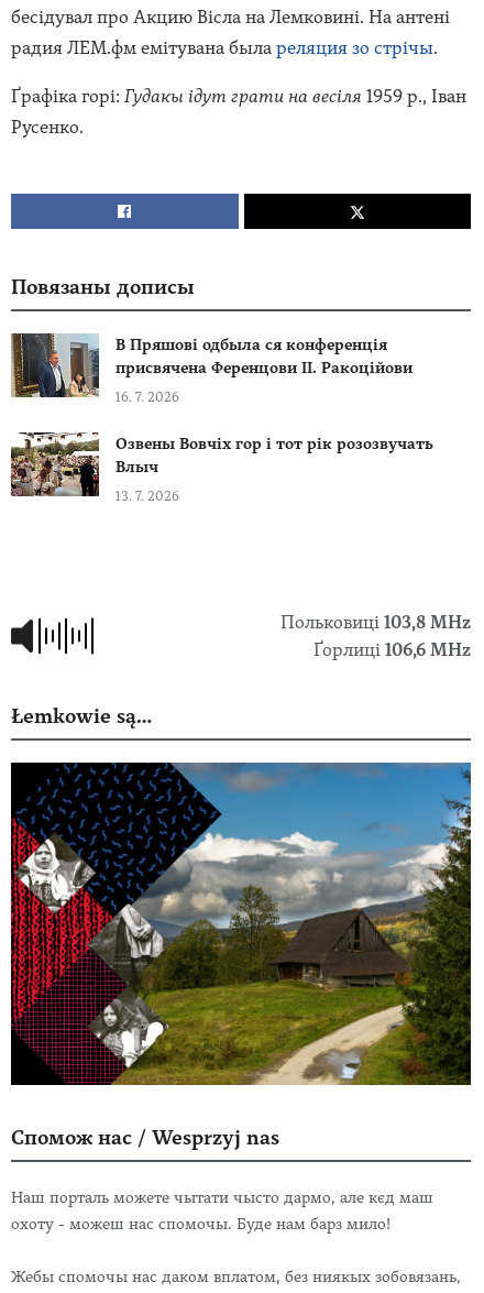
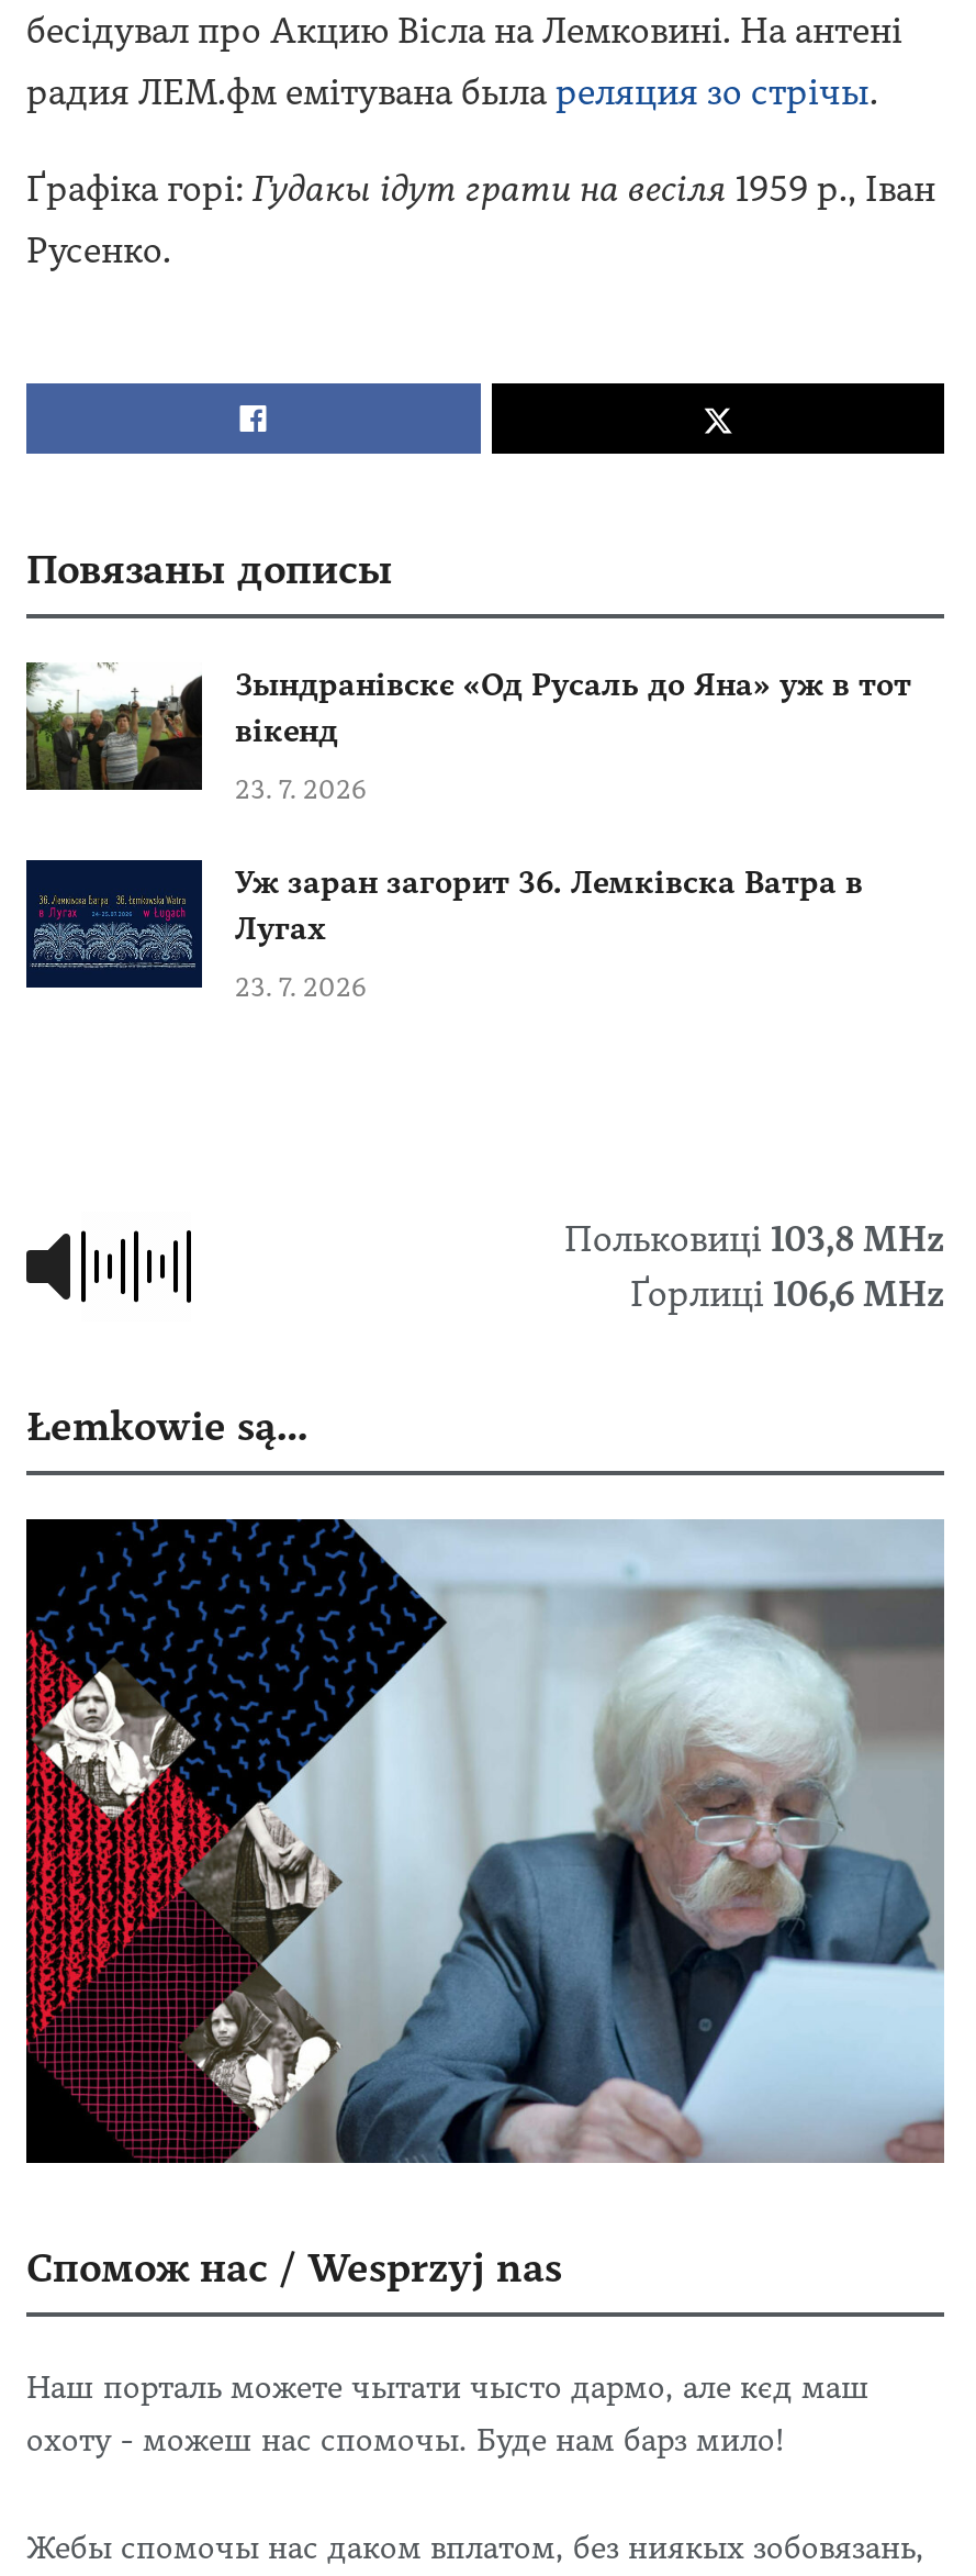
[11,332,413,398] [image] | В Пряшові одбыла ся конференція | присвячена Ференцови ІІ. Ракоційови -> [26,662,911,792] [image] | Зындранівскє «Од Русаль до Яна» уж в тот | вікенд
[116,390,179,405] 16. 7. 2026 -> [235,775,367,806] 23. 7. 2026
[10,431,433,497] [image] | Озвены Вовчіх гор і тот рік розозвучать | Влыч -> [24,858,863,990] [image] | Уж заран загорит 36. Лемківска Ватра в | Лугах
[116,489,179,504] 13. 7. 2026 -> [235,973,367,1004] 23. 7. 2026
[112,763,472,1086] [image] -> [226,1521,946,2165] [image]

